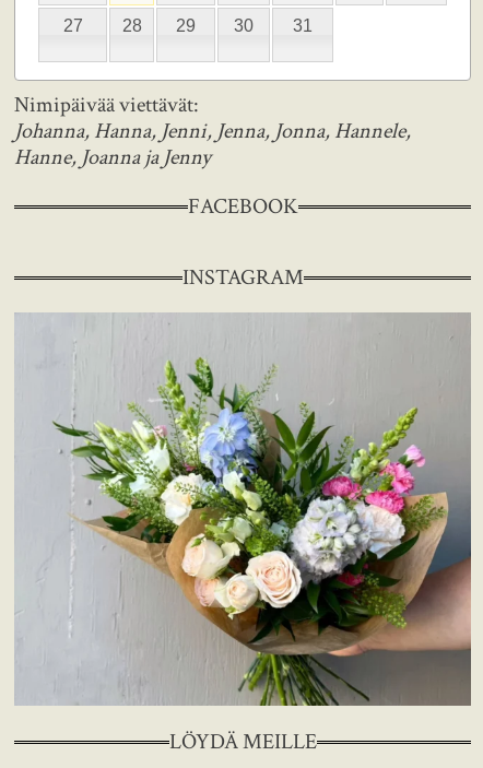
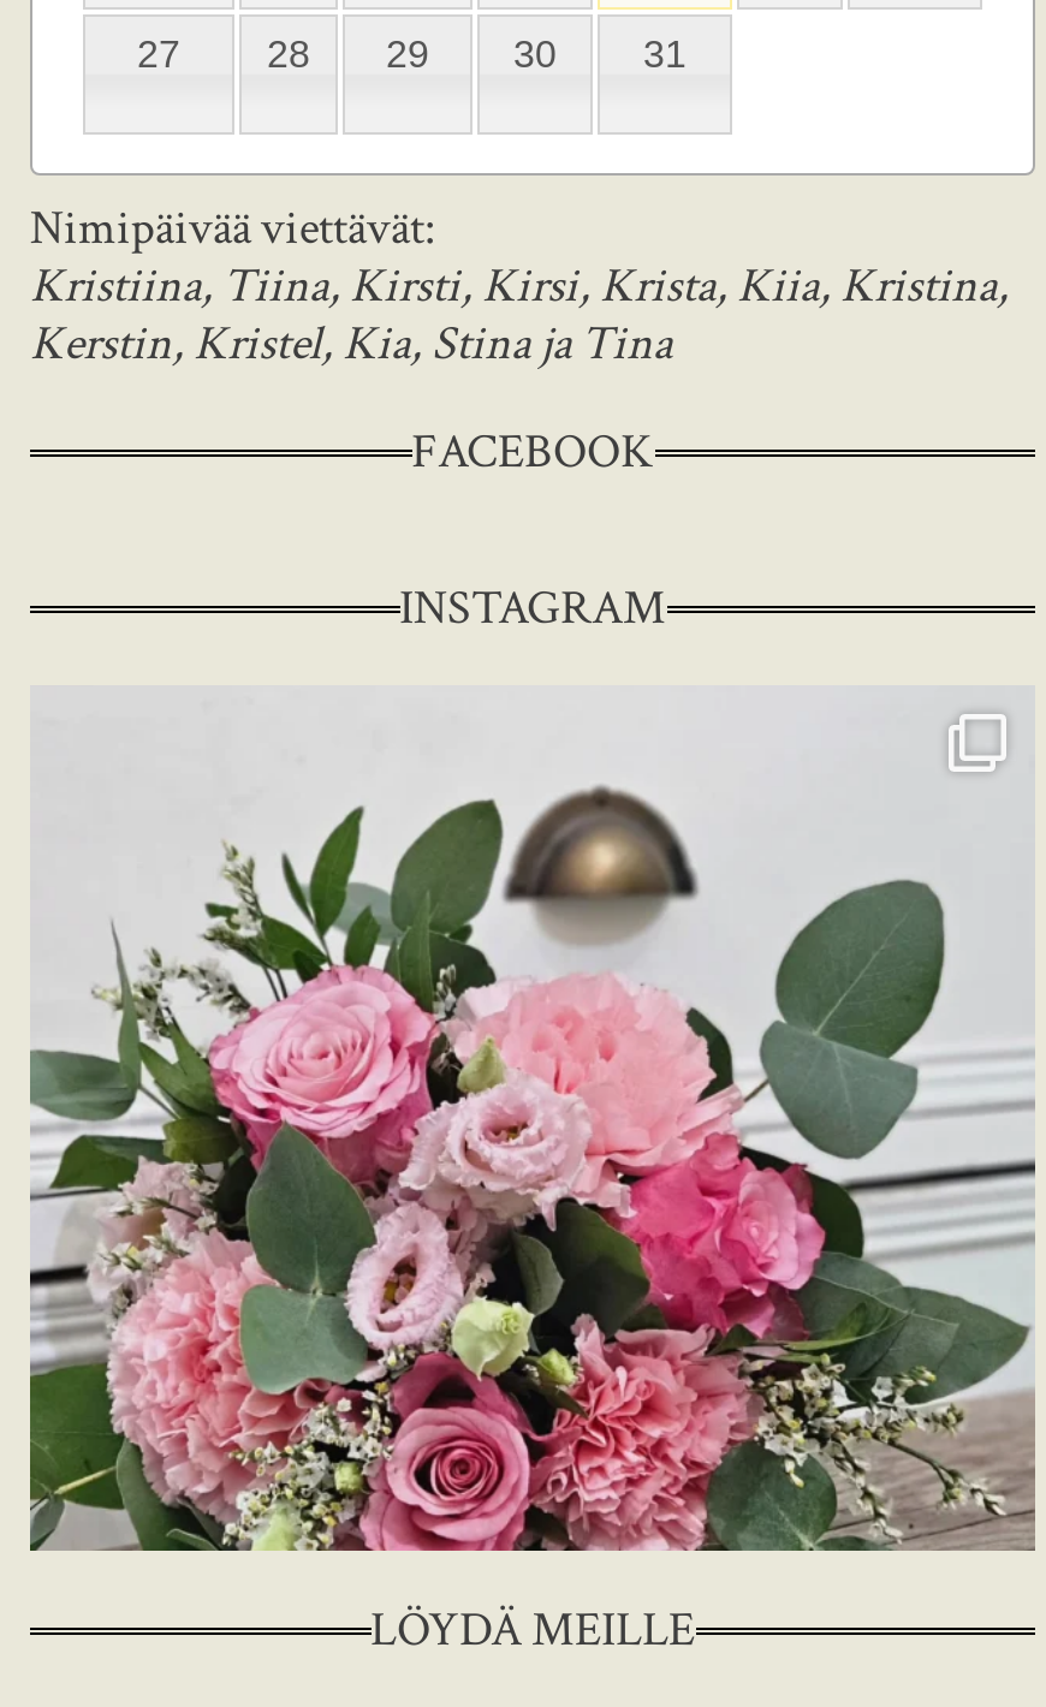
[14,116,411,171] Johanna, Hanna, Jenni, Jenna, Jonna, Hannele, | Hanne, Joanna ja Jenny -> [30,254,1009,374] Kristiina, Tiina, Kirsti, Kirsi, Krista, Kiia, Kristina, | Kerstin, Kristel, Kia, Stina ja Tina
[14,312,472,707] [image] -> [28,688,1035,1553] [image]

